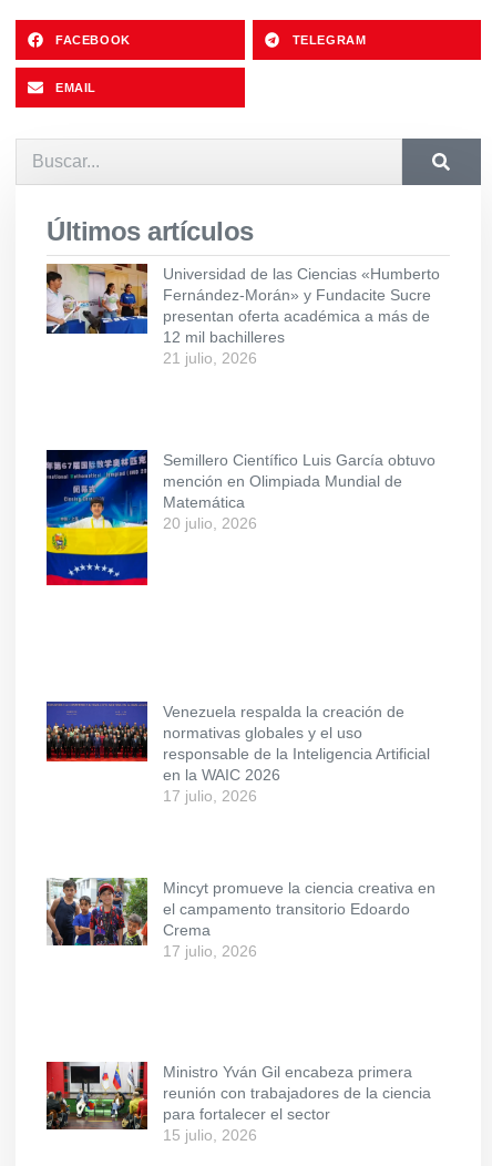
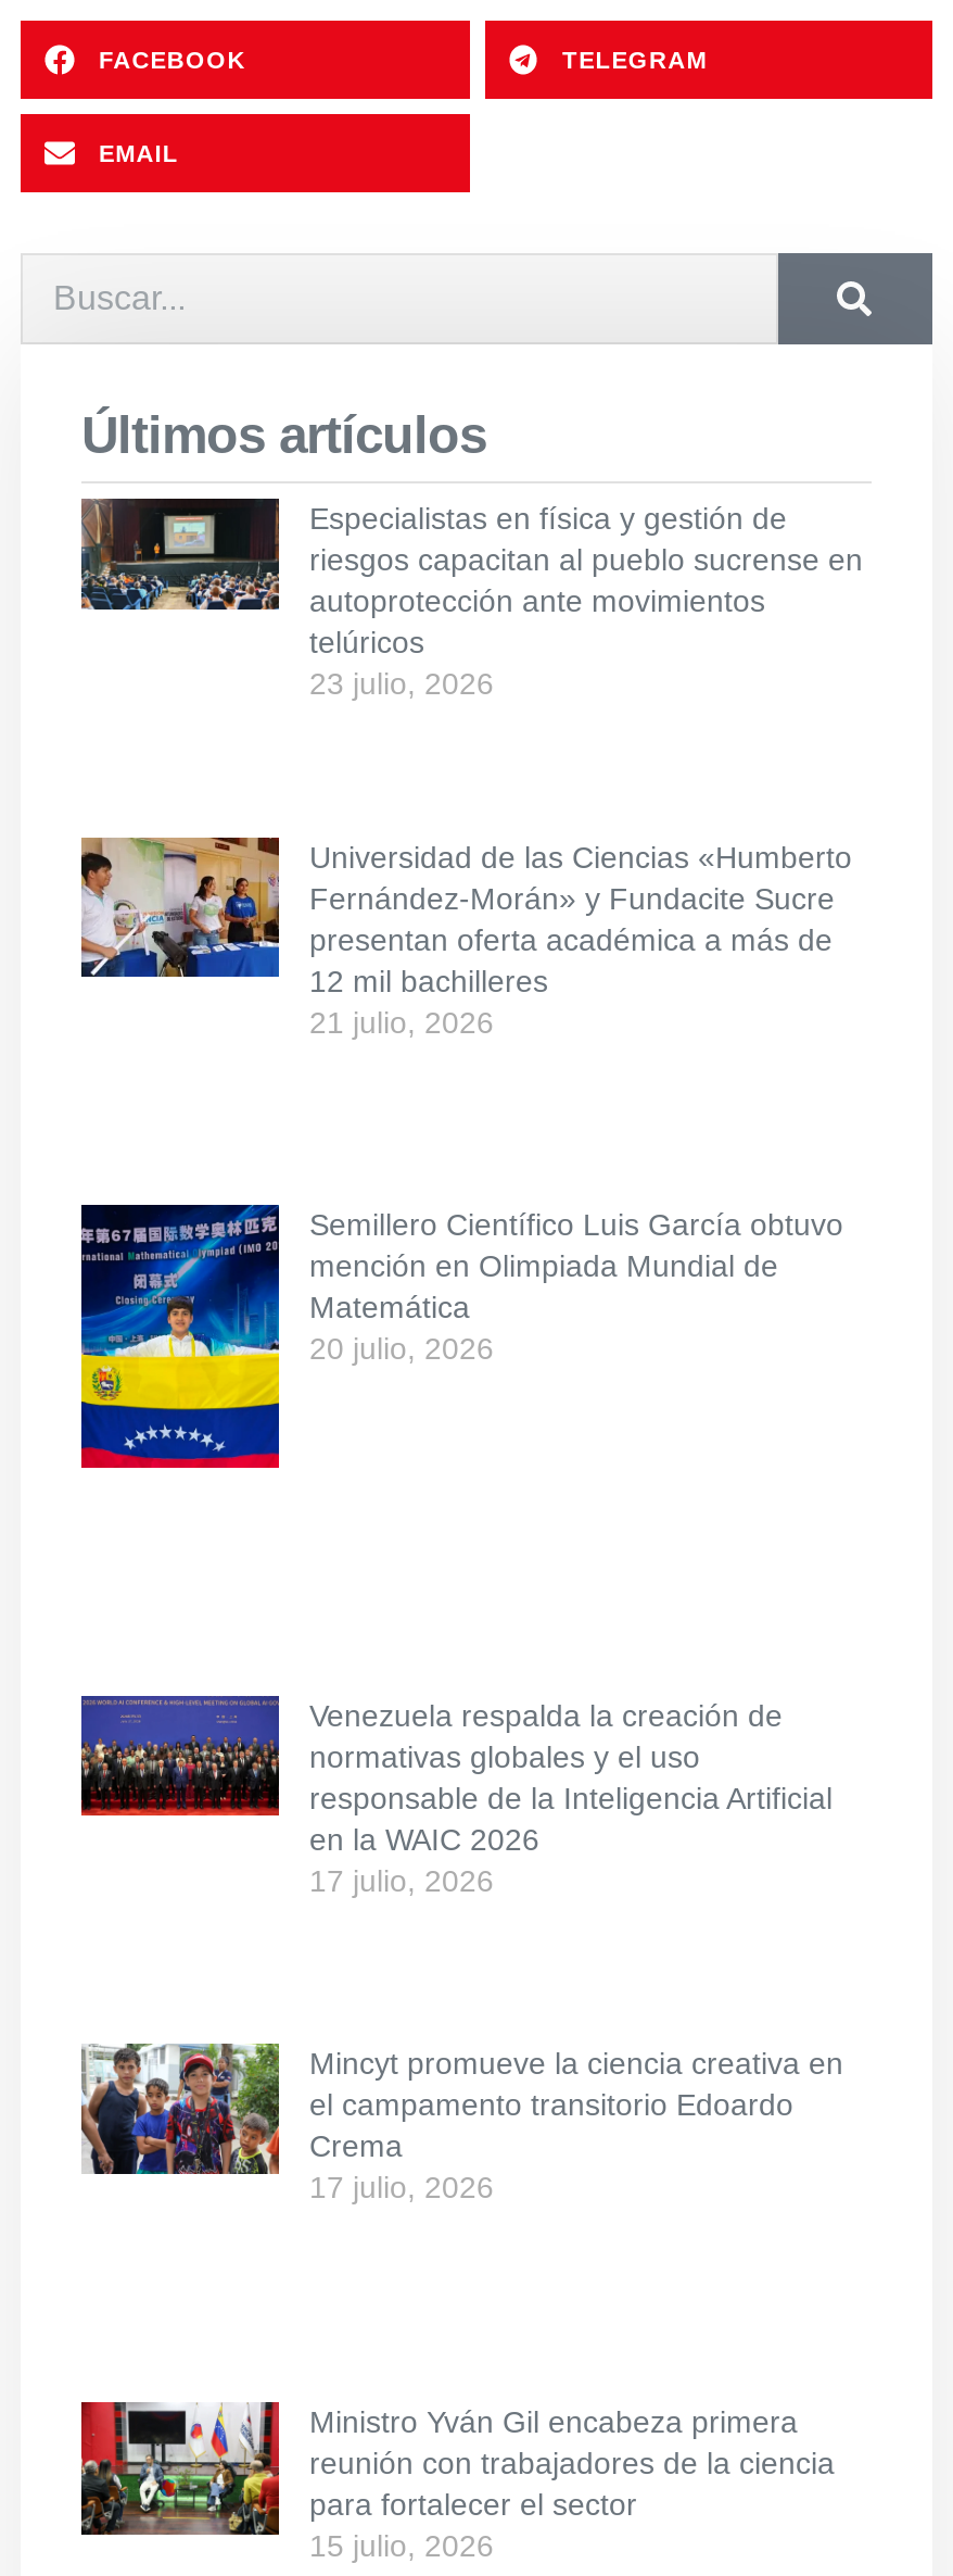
none -> [79,497,863,701] [image] | Especialistas en física y gestión de | riesgos capacitan al pueblo sucrense en | autoprotección ante movimientos | telúricos | 23 julio, 2026

